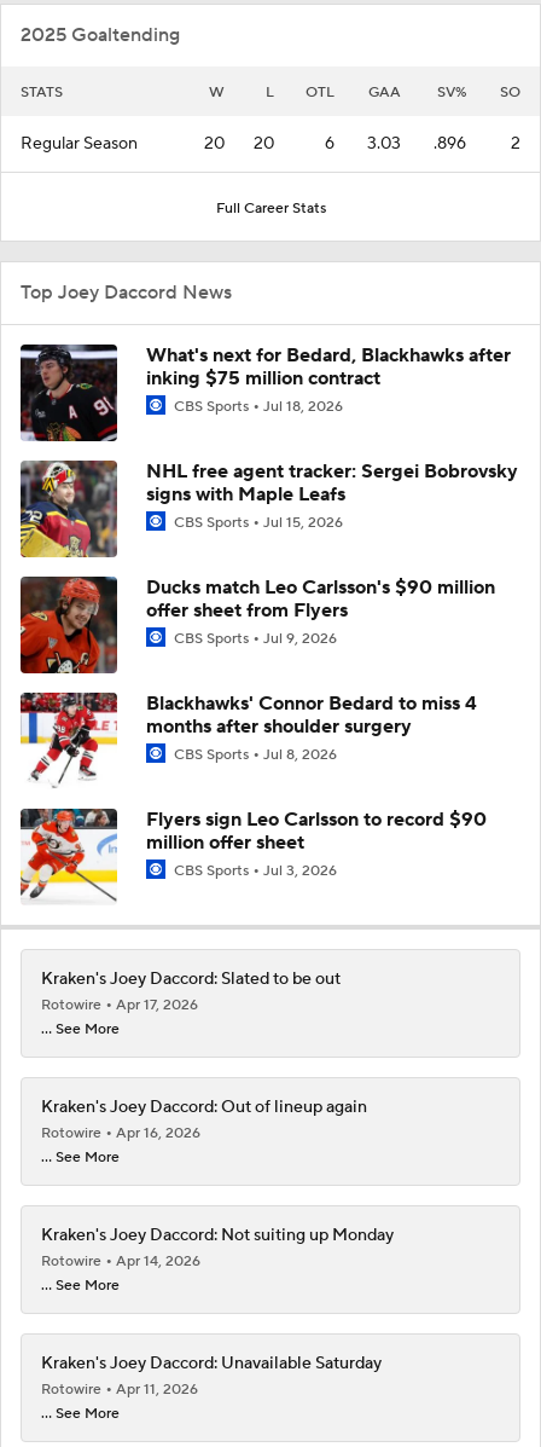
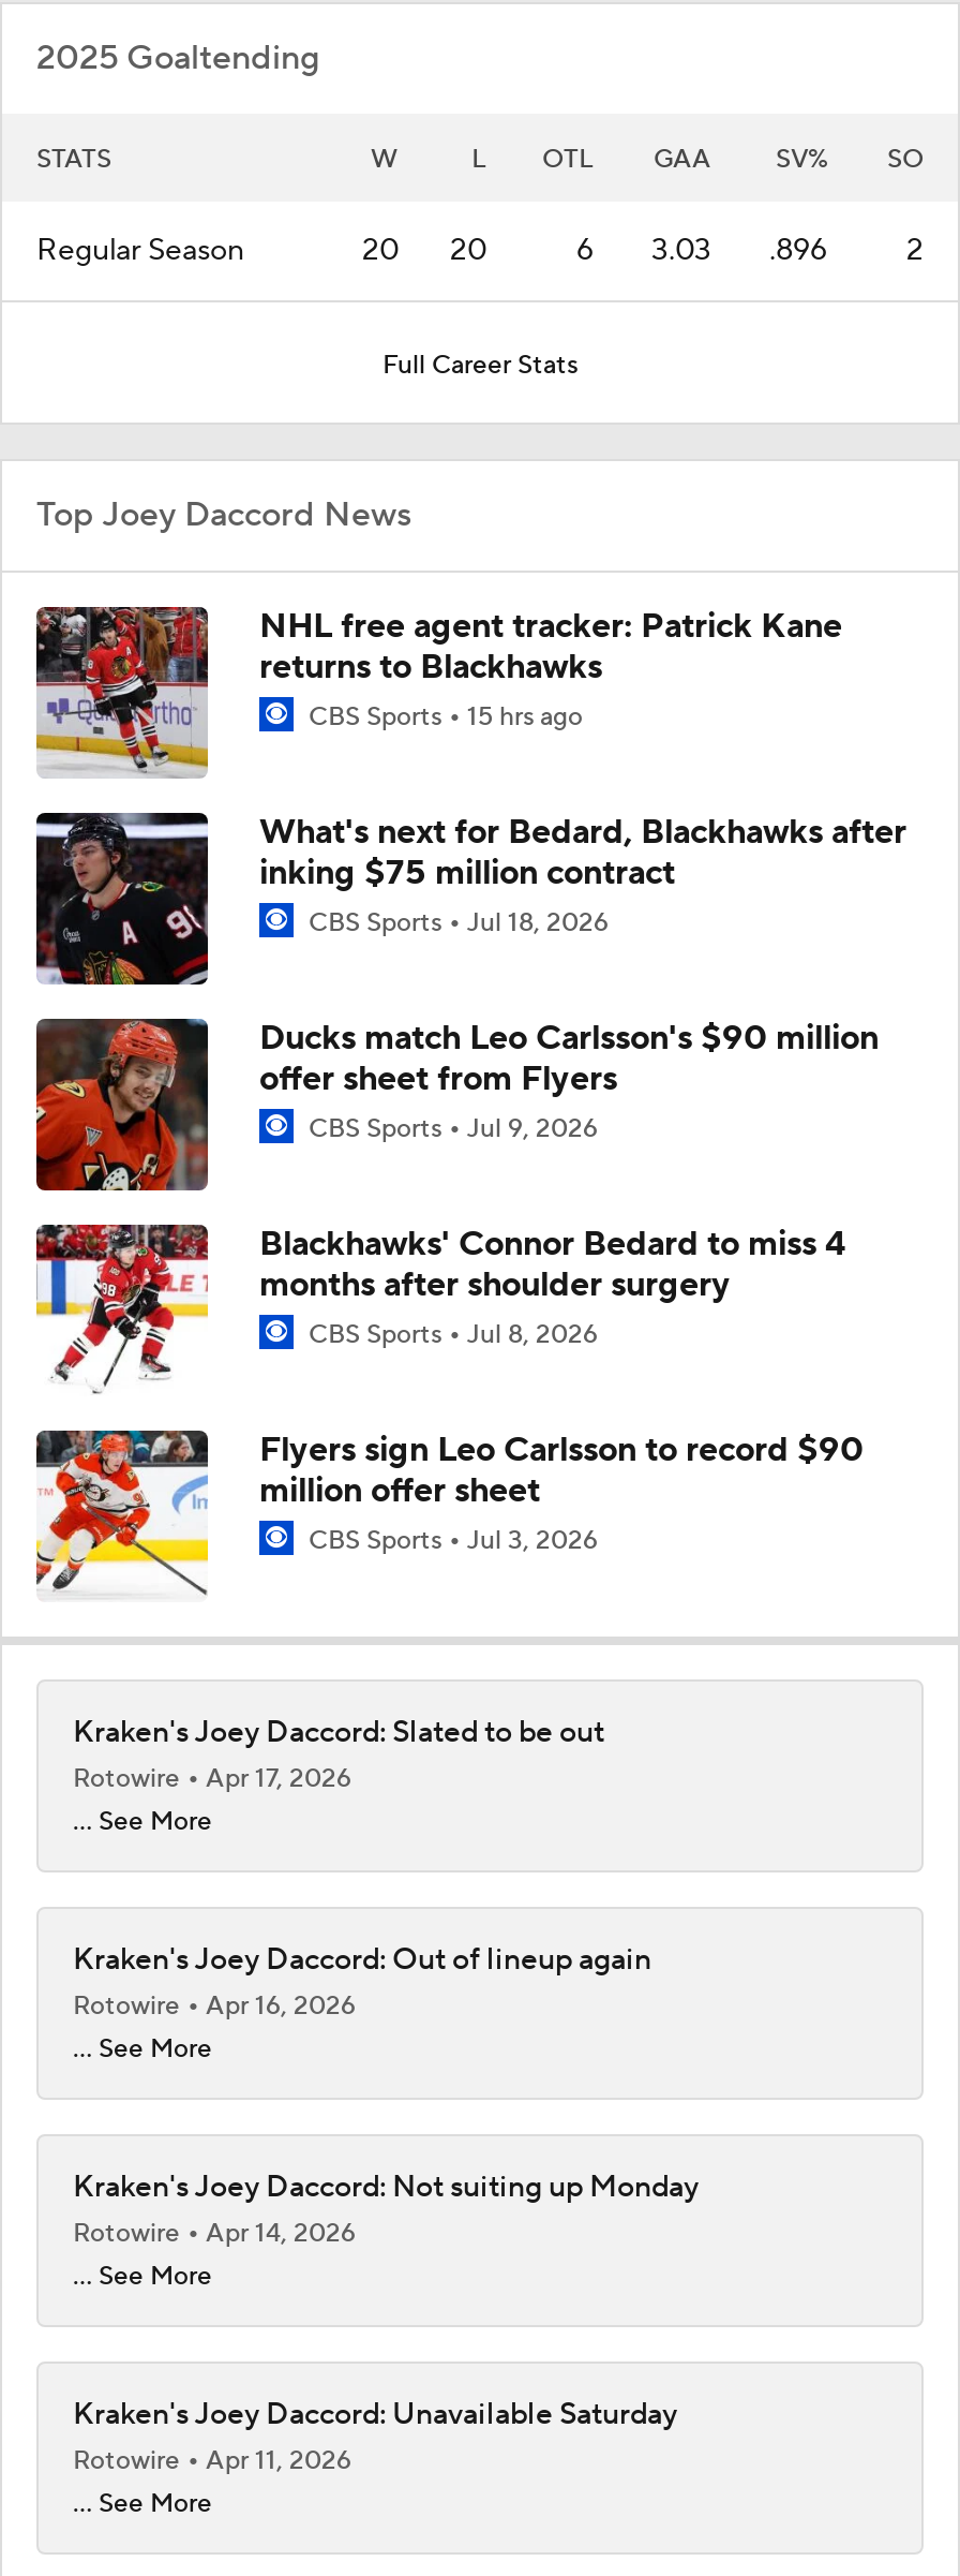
none -> [34,605,842,779] [image] | NHL free agent tracker: Patrick Kane | returns to Blackhawks | CBS Sports 15 hrs ago
moved [18,342,511,444] -> [32,809,906,989]: [image] | What's next for Bedard, Blackhawks after | inking $75 million contract | CBS Sports Jul 18, 2026
[19,459,518,558] [image] | NHL free agent tracker: Sergei Bobrovsky | signs with Maple Leafs | CBS Sports Jul 15, 2026 -> none

